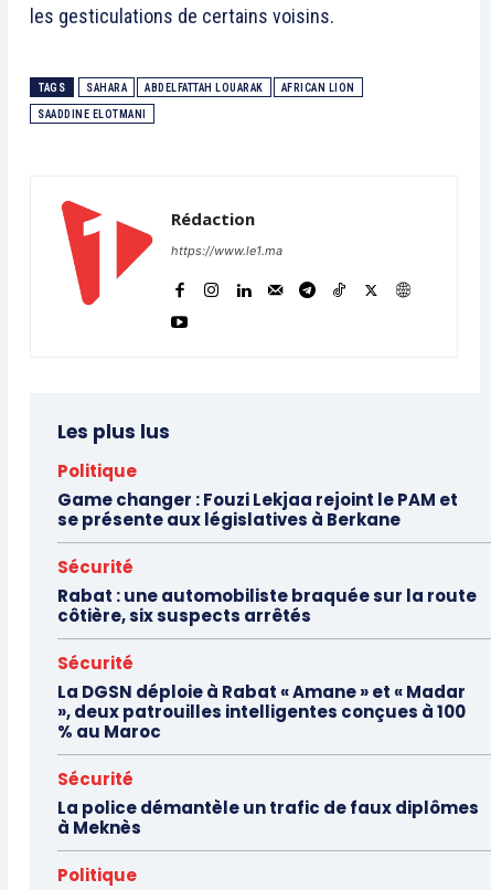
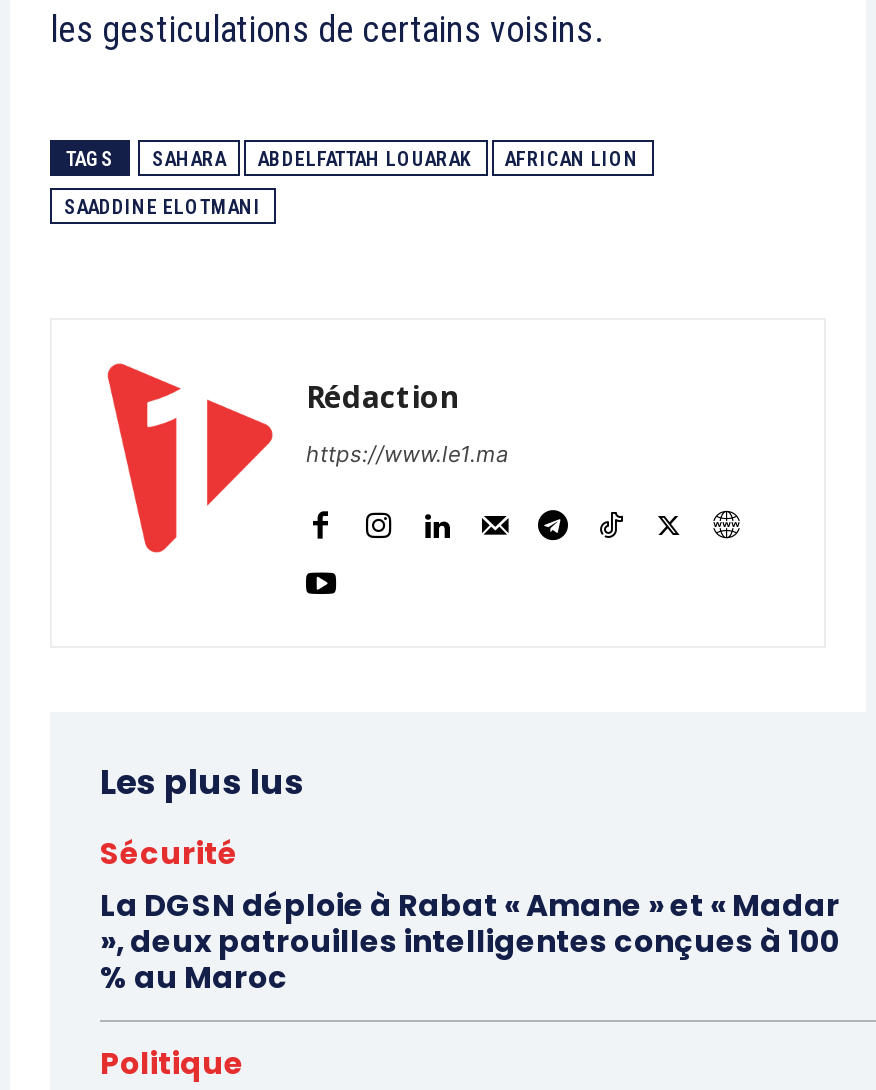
[57,459,477,627] Politique | Game changer : Fouzi Lekjaa rejoint le PAM et | se présente aux législatives à Berkane | Sécurité | Rabat : une automobiliste braquée sur la route | côtière, six suspects arrêtés -> none
[57,767,479,839] Sécurité | La police démantèle un trafic de faux diplômes | à Meknès -> none

